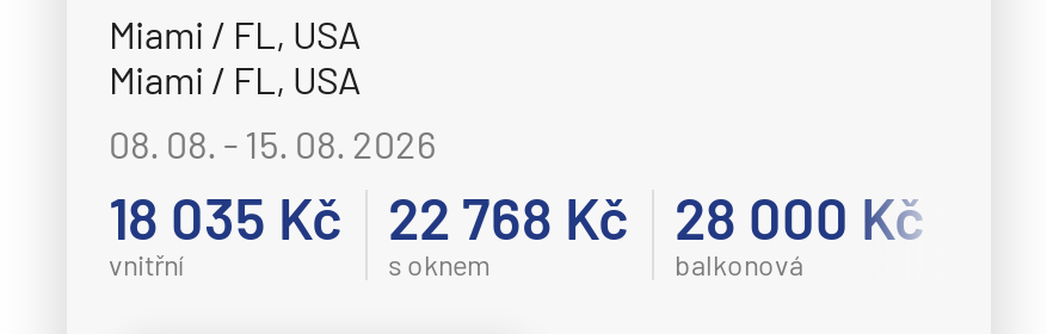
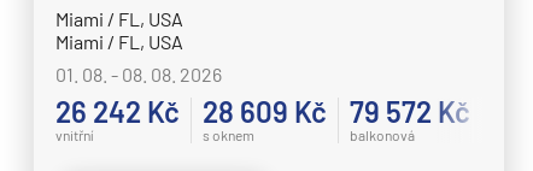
[109,120,436,166] 08. 08. - 15. 08. 2026 -> [55,62,222,85] 01. 08. - 08. 08. 2026
[109,182,343,251] 18 035 Kč -> [55,94,180,129] 26 242 Kč
[388,182,629,251] 22 768 Kč -> [203,94,327,129] 28 609 Kč
[675,182,925,251] 28 000 Kč -> [350,94,470,129] 79 572 Kč

